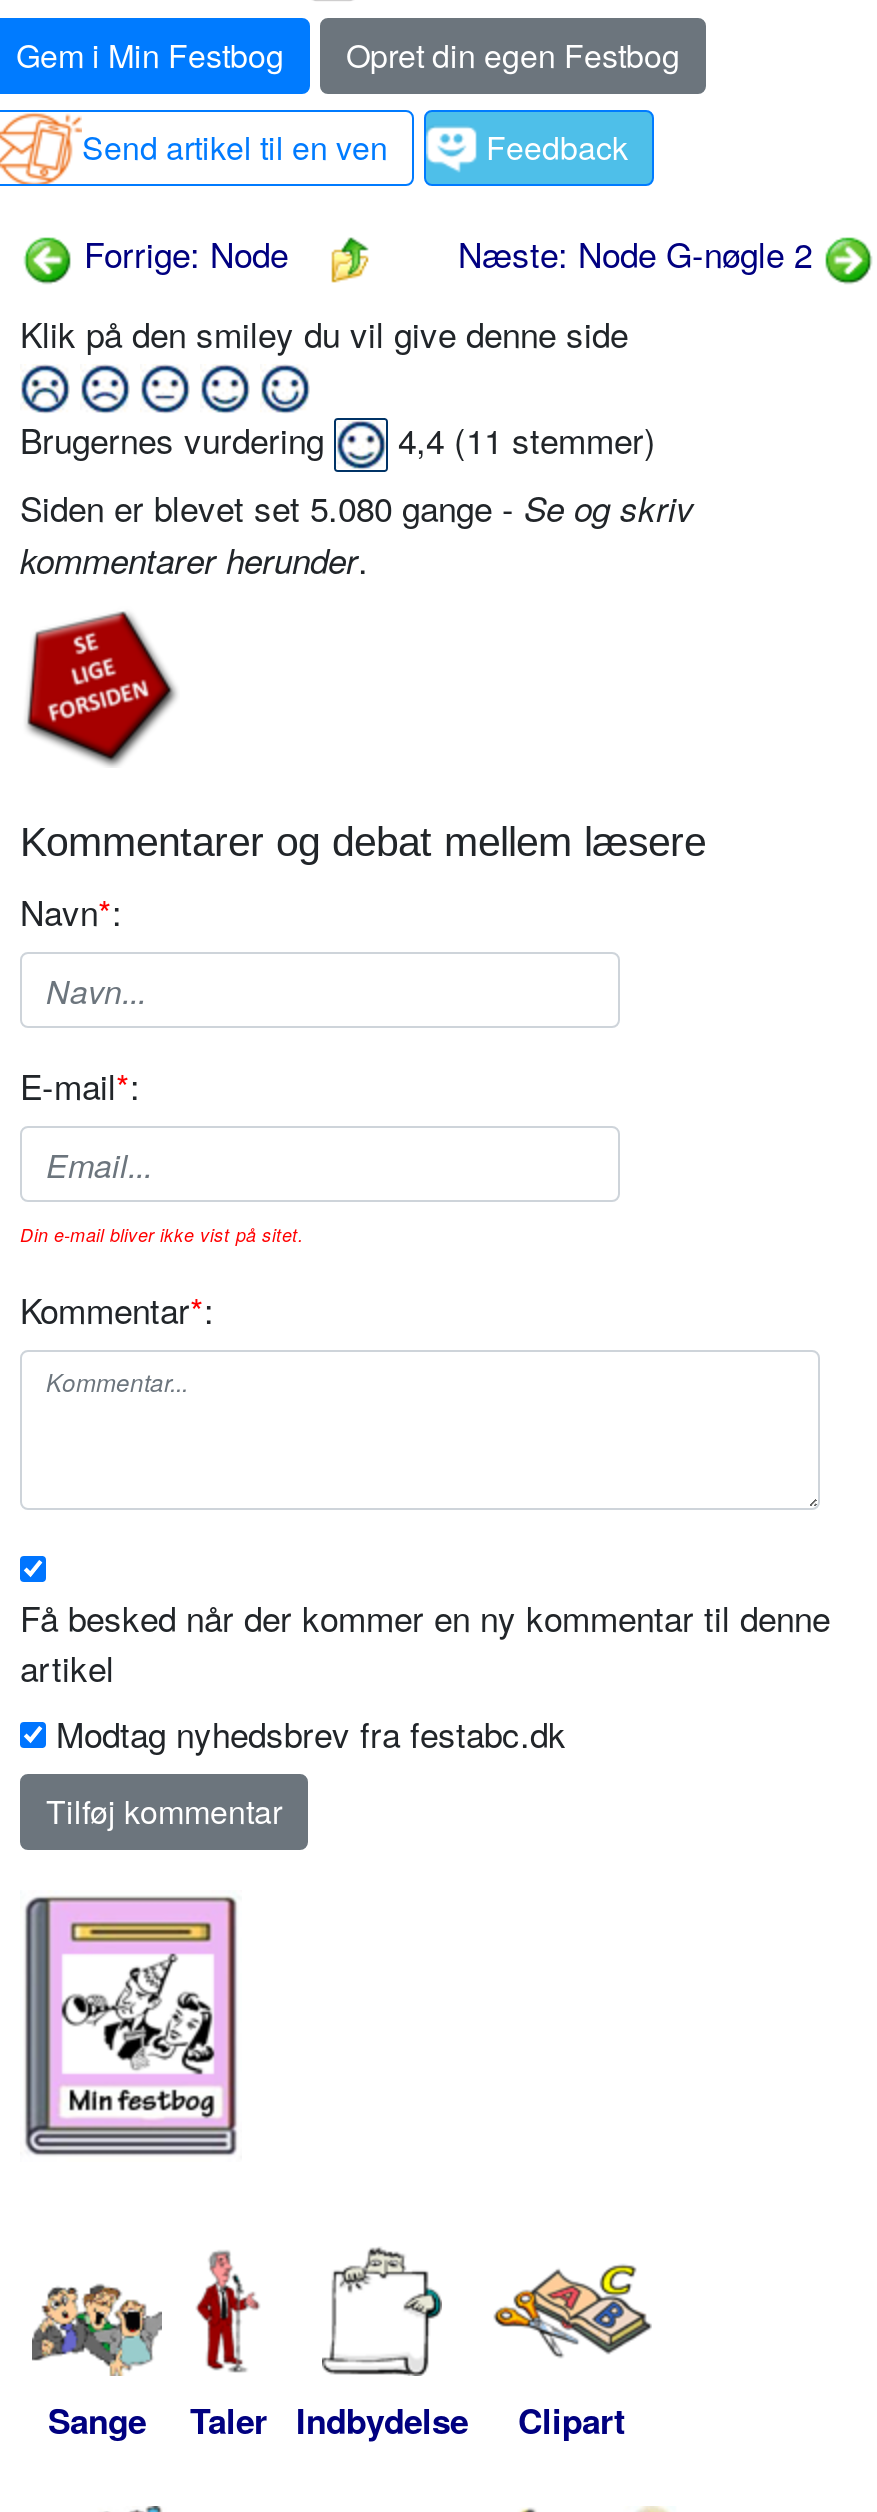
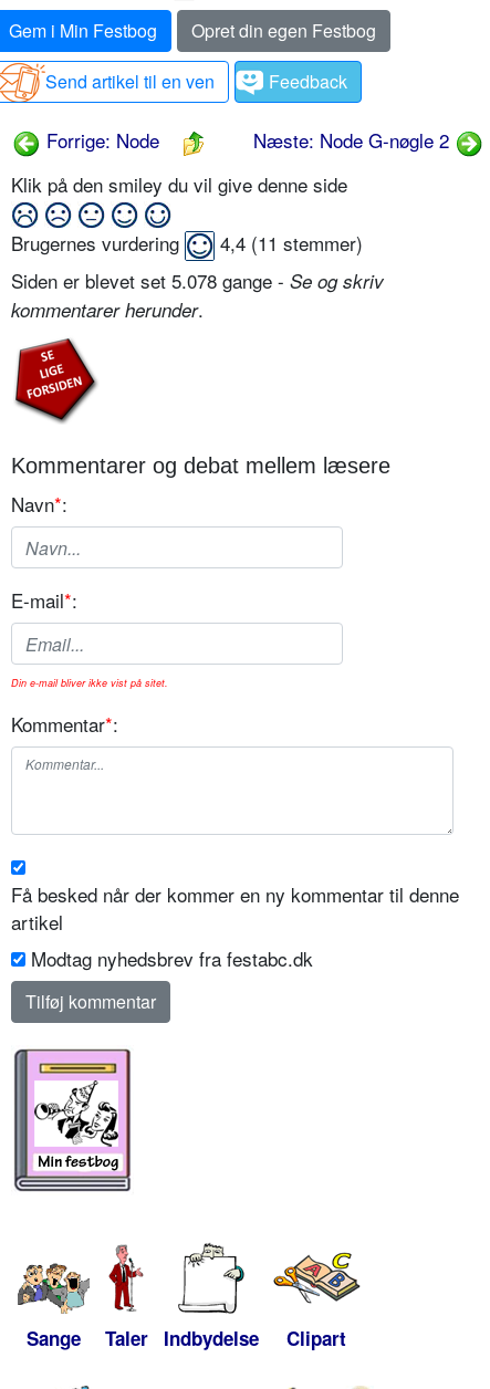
[20,482,694,532] Siden er blevet set 5.080 gange - Se og skriv -> [11,267,384,294] Siden er blevet set 5.078 gange - Se og skriv

